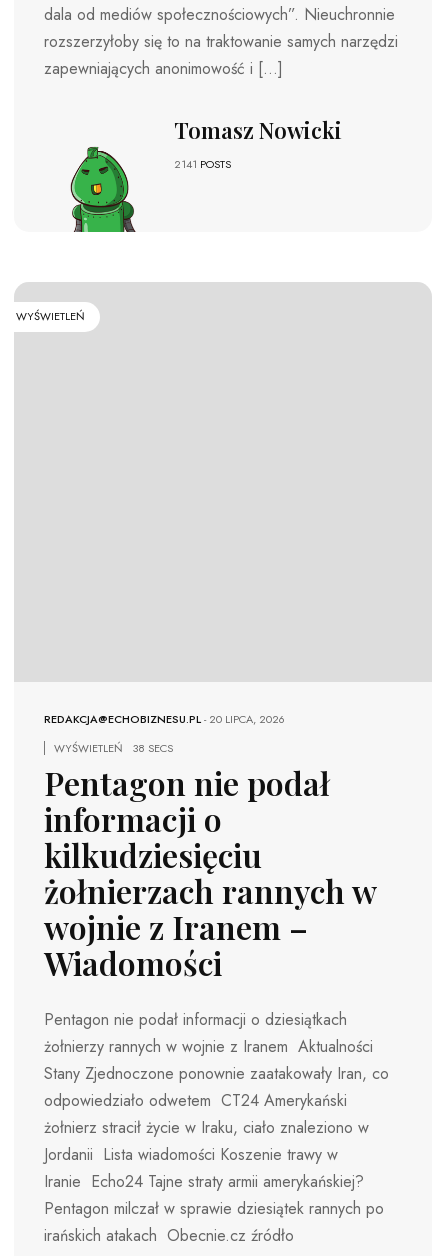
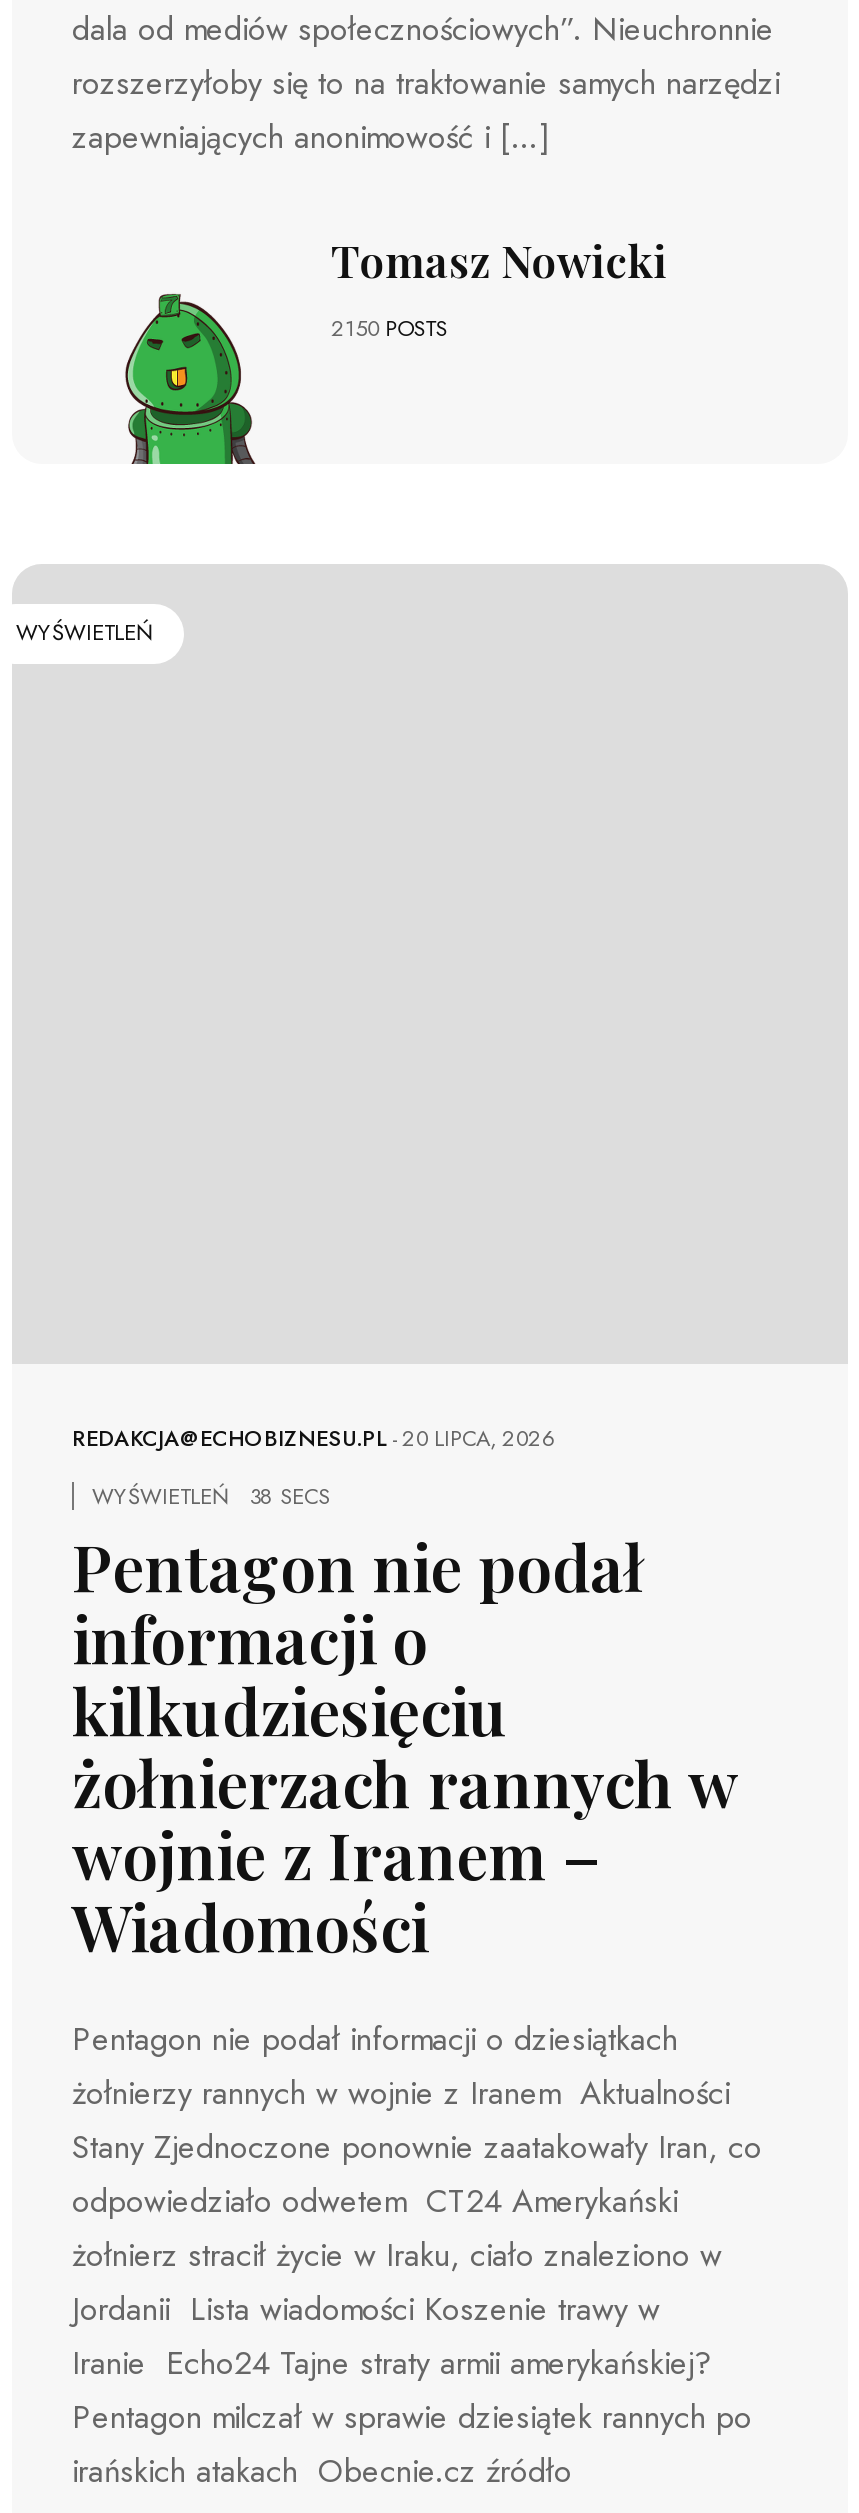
[174,156,231,172] 2141 POSTS -> [331,312,447,344] 2150 POSTS

